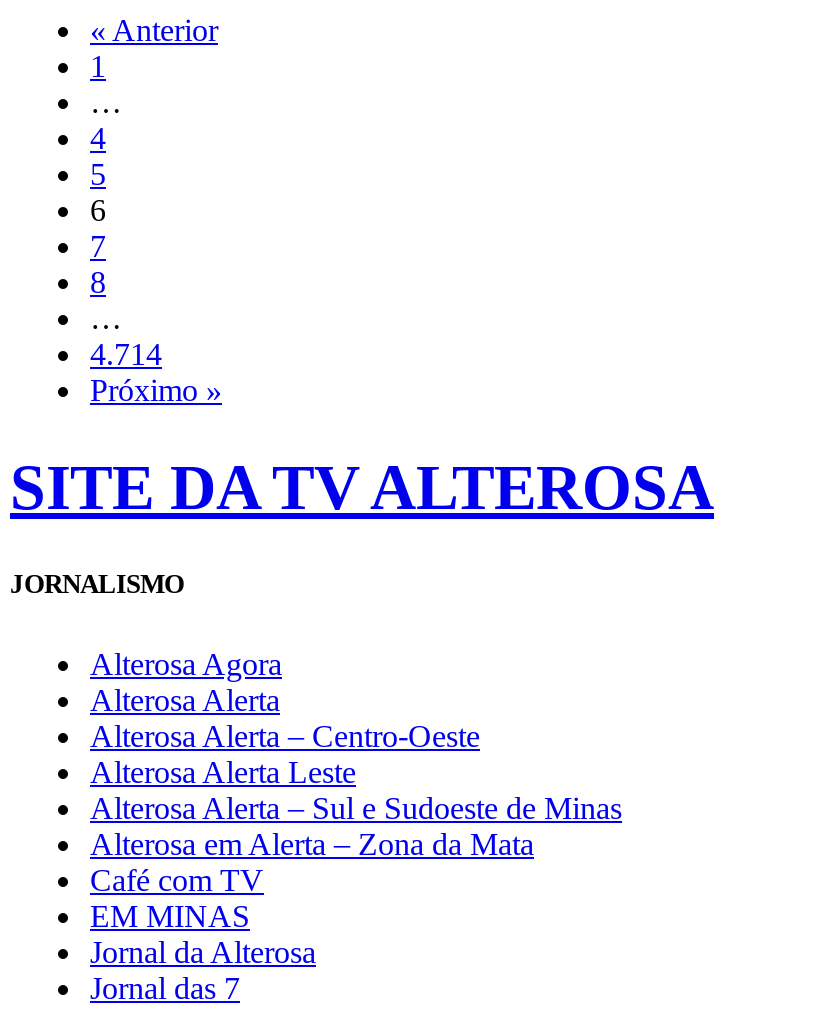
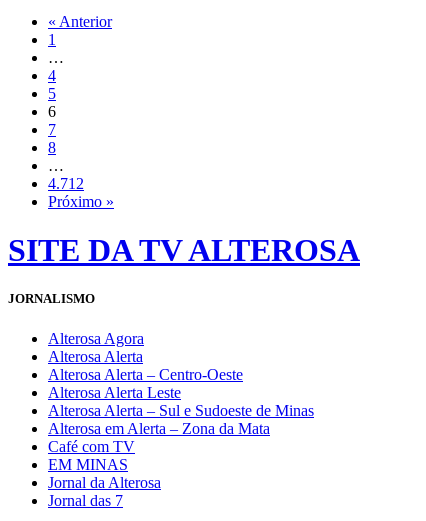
[90,337,162,371] 4.714 -> [48,175,84,192] 4.712

